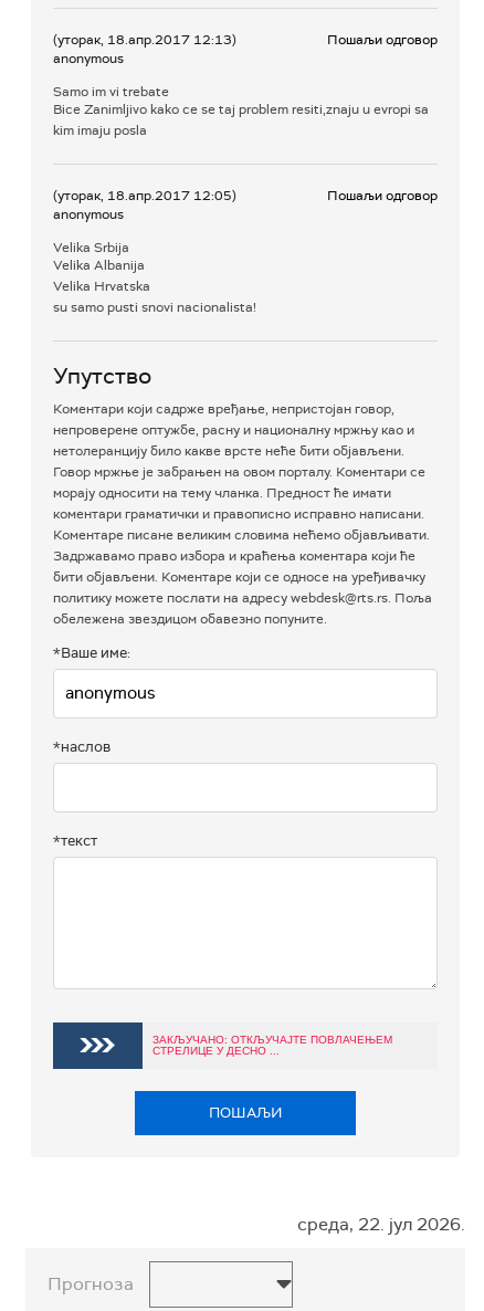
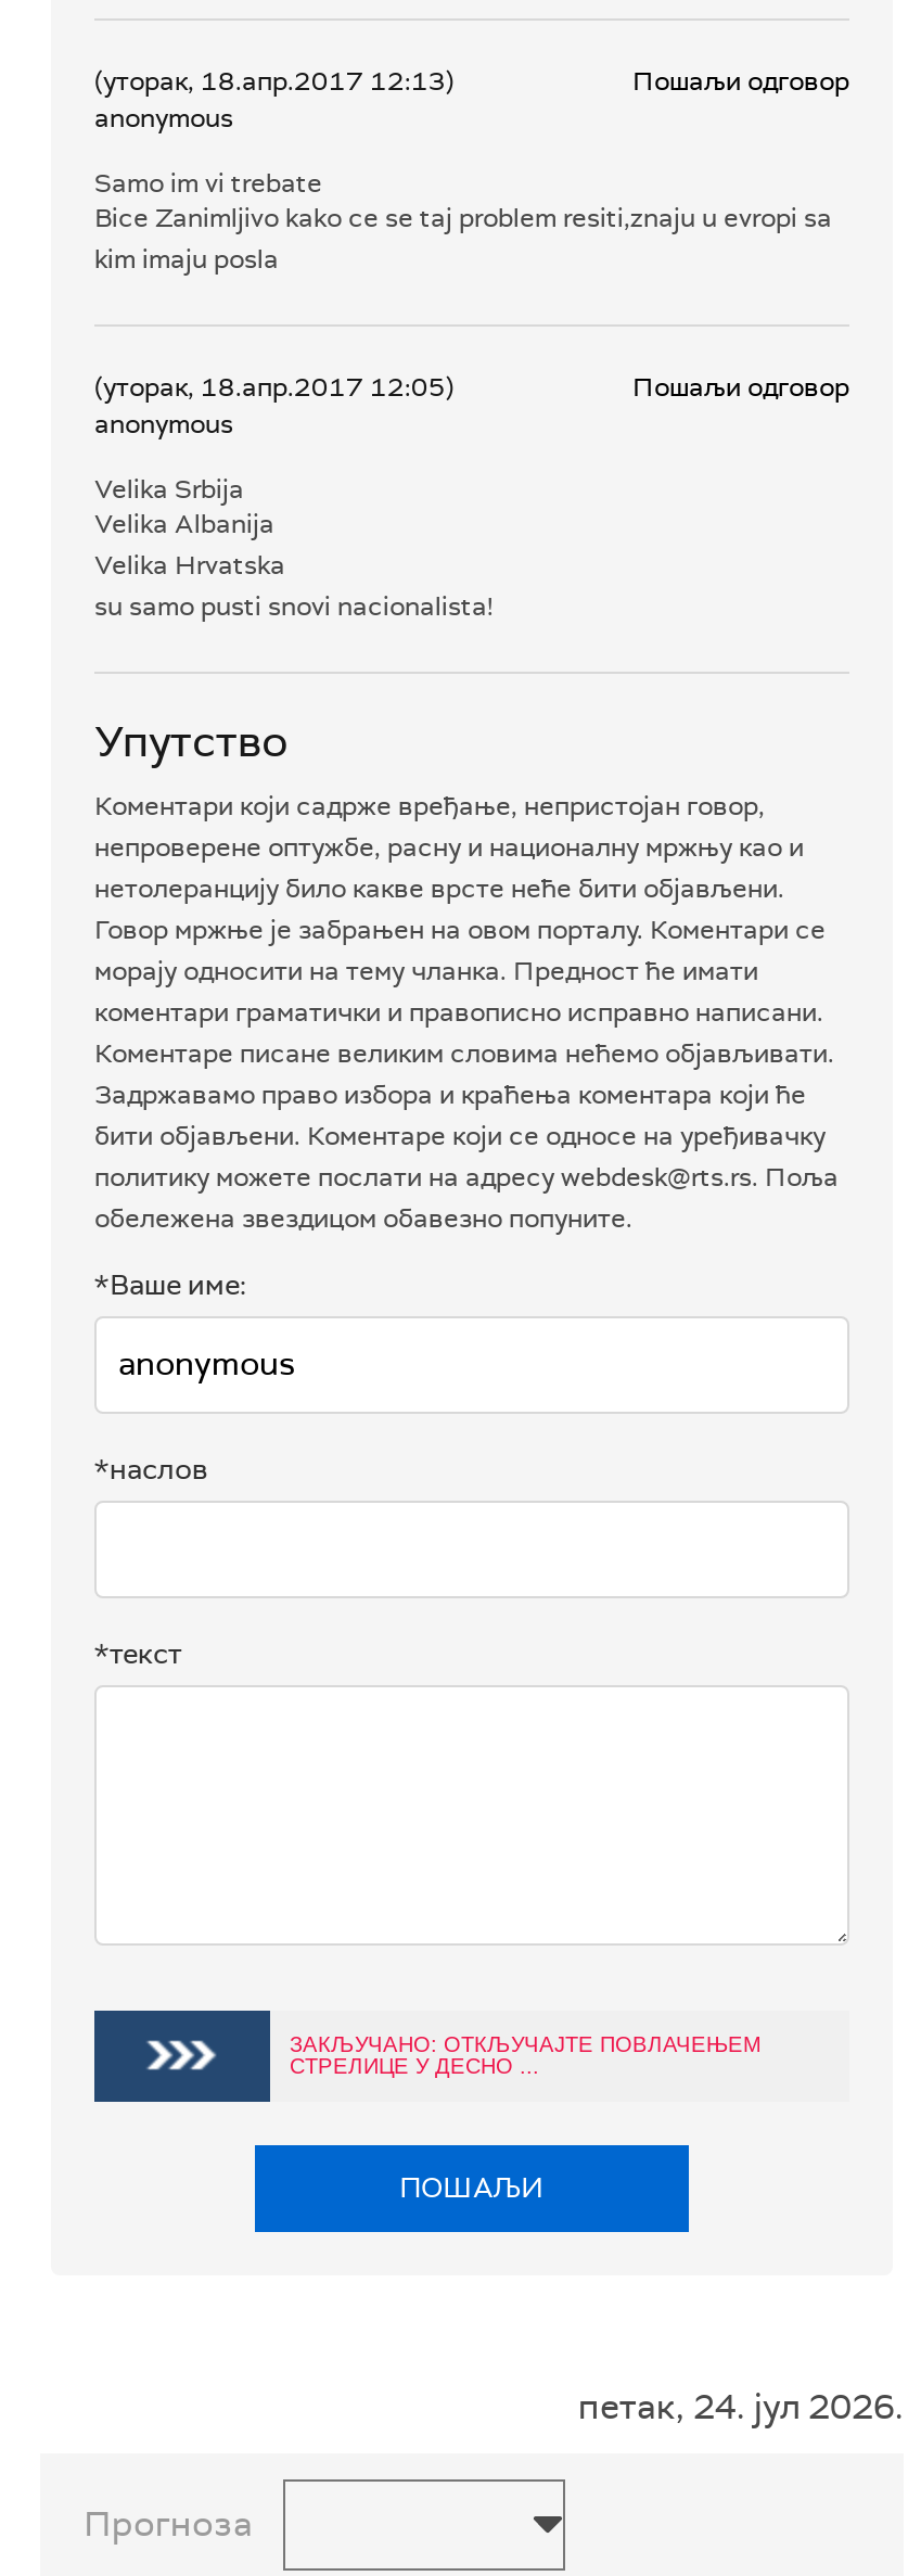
[297,1213,465,1236] среда, 22. јул 2026. -> [578,2384,904,2430] петак, 24. јул 2026.

